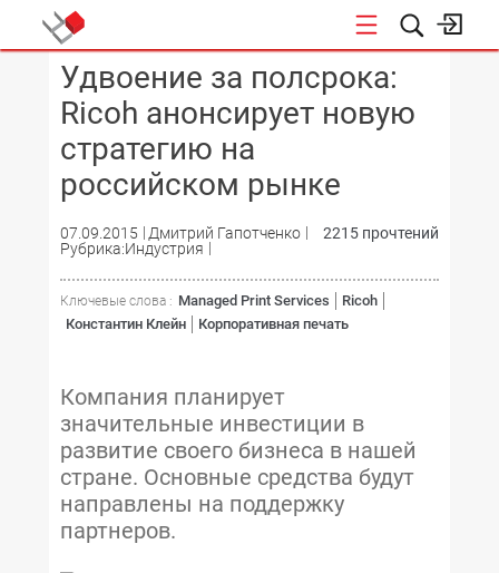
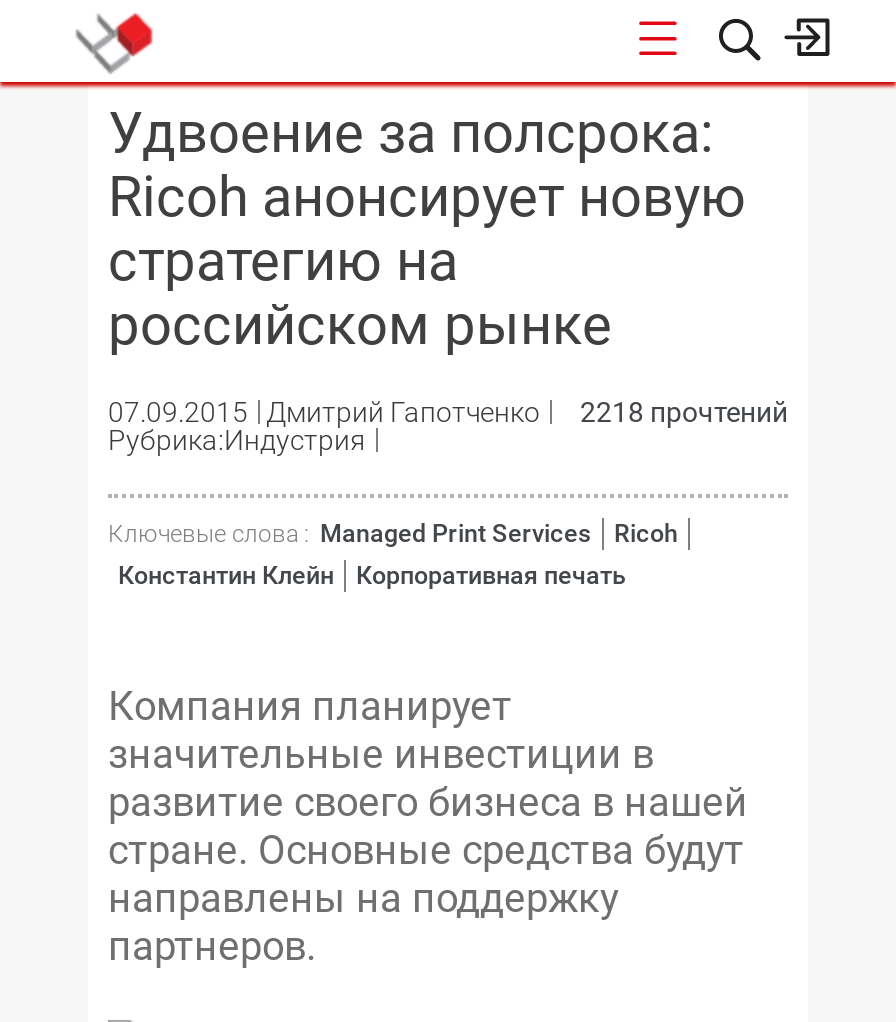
[60,224,439,242] 07.09.2015 Дмитрий Гапотченко 2215 прочтений -> [108,396,788,428] 07.09.2015 Дмитрий Гапотченко 2218 прочтений

